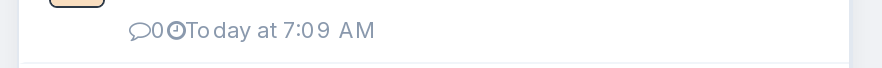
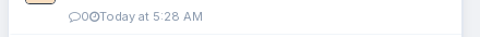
[151,16,375,44] 0 Today at 7:09 AM -> [81,9,203,24] 0 Today at 5:28 AM

